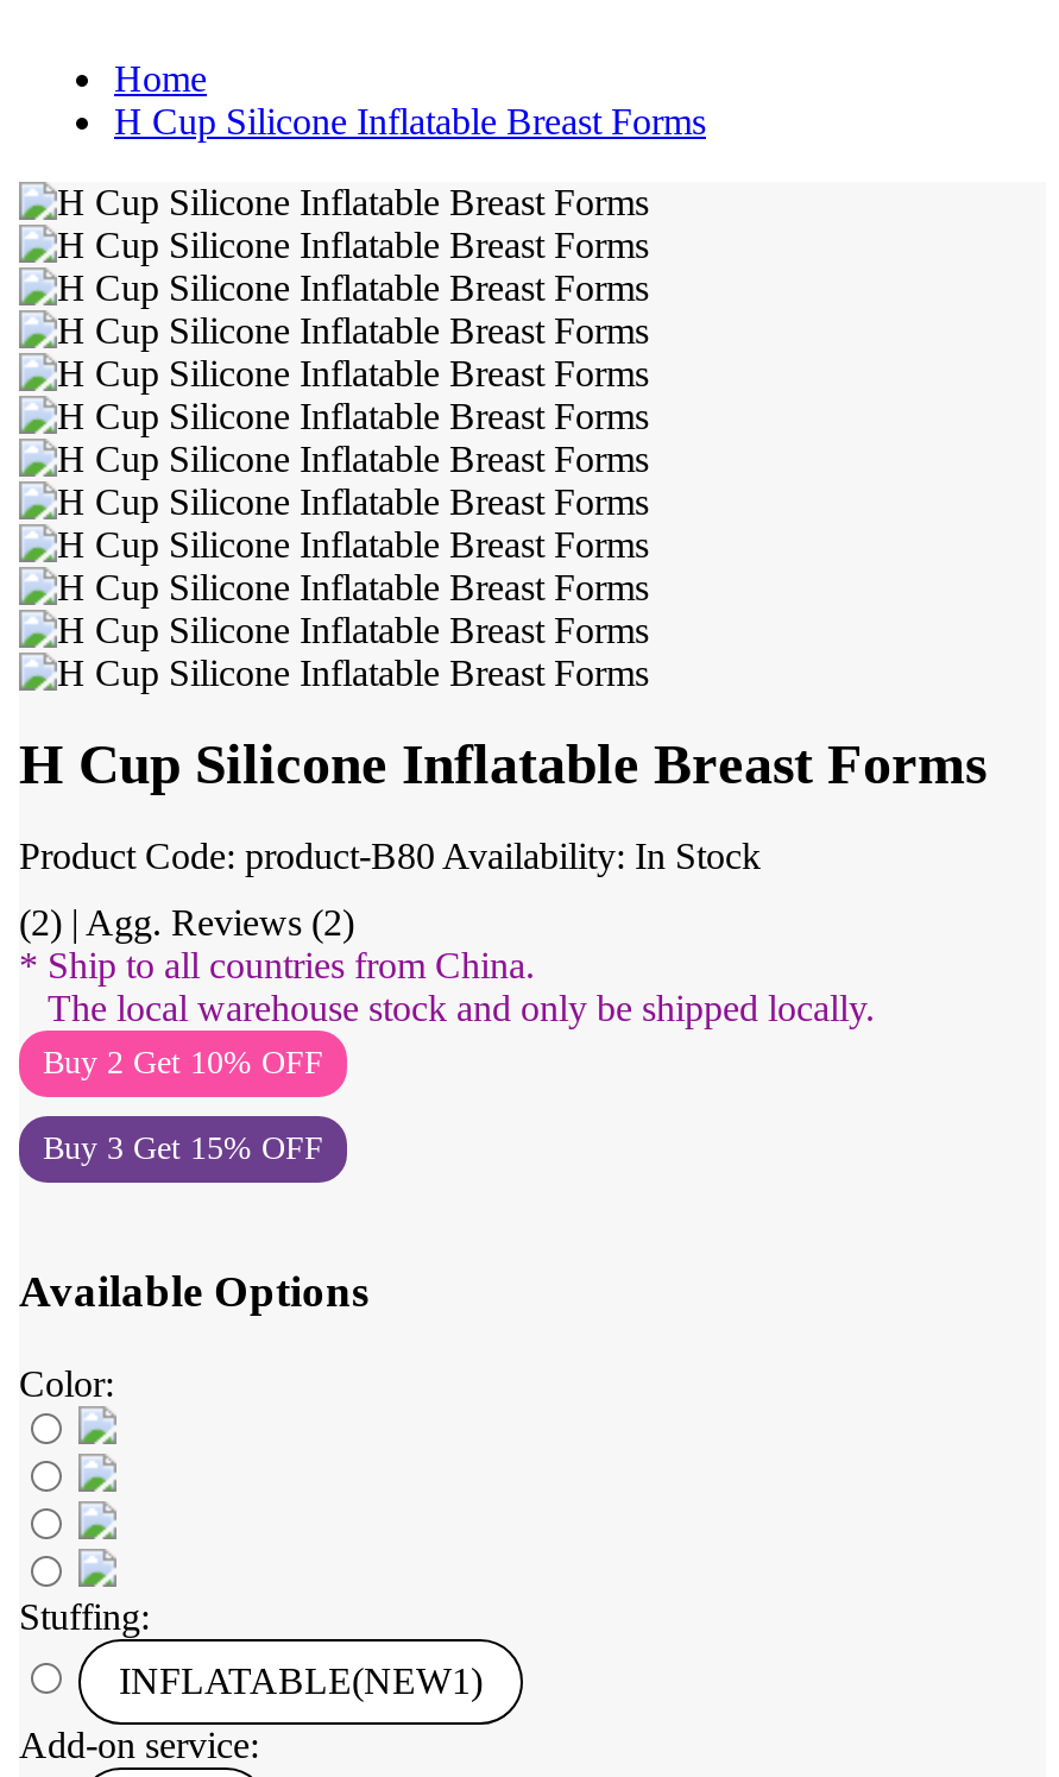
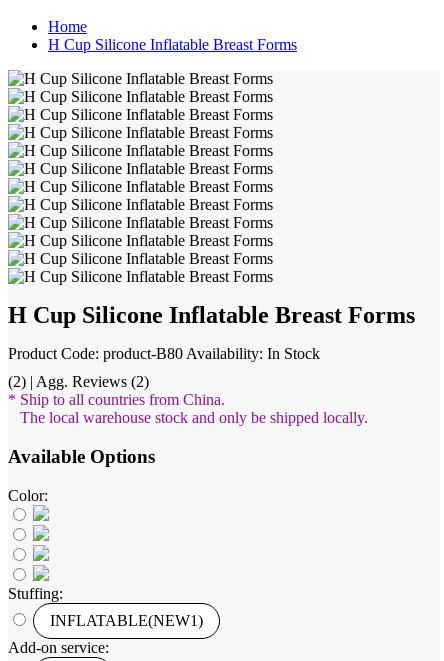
[43,1045,323,1167] Buy 2 Get 10% OFF | Buy 3 Get 15% OFF -> none

